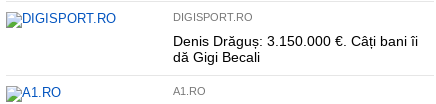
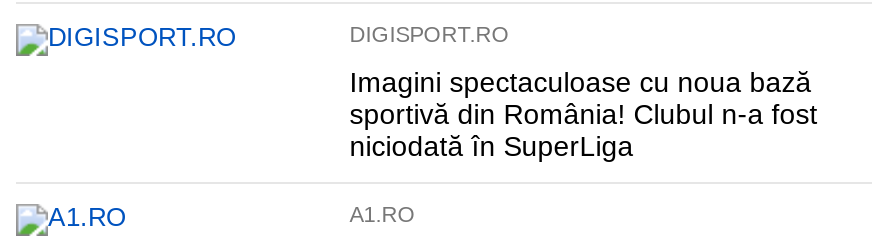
[173,33,418,65] Denis Drăguș: 3.150.000 €. Câți bani îi | dă Gigi Becali -> [350,66,818,162] Imagini spectaculoase cu noua bază | sportivă din România! Clubul n-a fost | niciodată în SuperLiga

